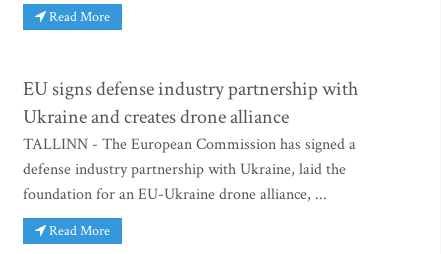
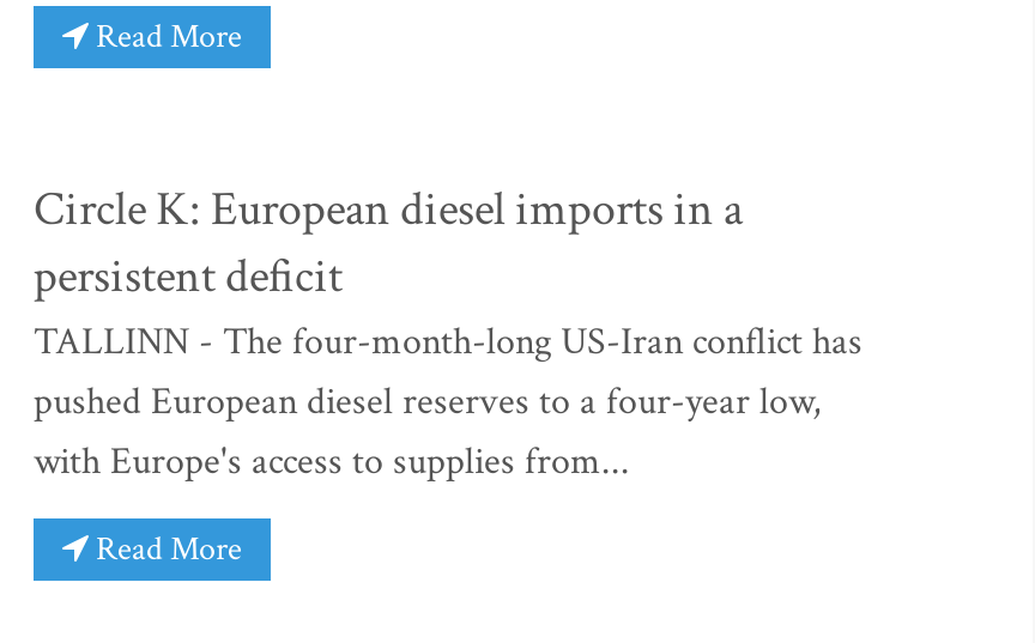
[23,76,358,205] EU signs defense industry partnership with | Ukraine and creates drone alliance | TALLINN - The European Commission has signed a | defense industry partnership with Ukraine, laid the | foundation for an EU-Ukraine drone alliance, ... -> [34,179,862,488] Circle K: European diesel imports in a | persistent deficit | TALLINN - The four-month-long US-Iran conflict has | pushed European diesel reserves to a four-year low, | with Europe's access to supplies from...

